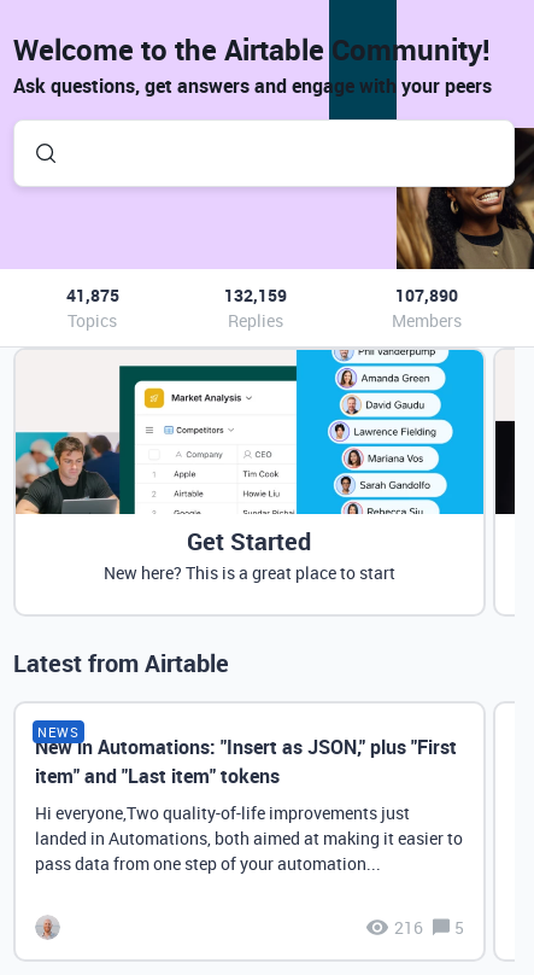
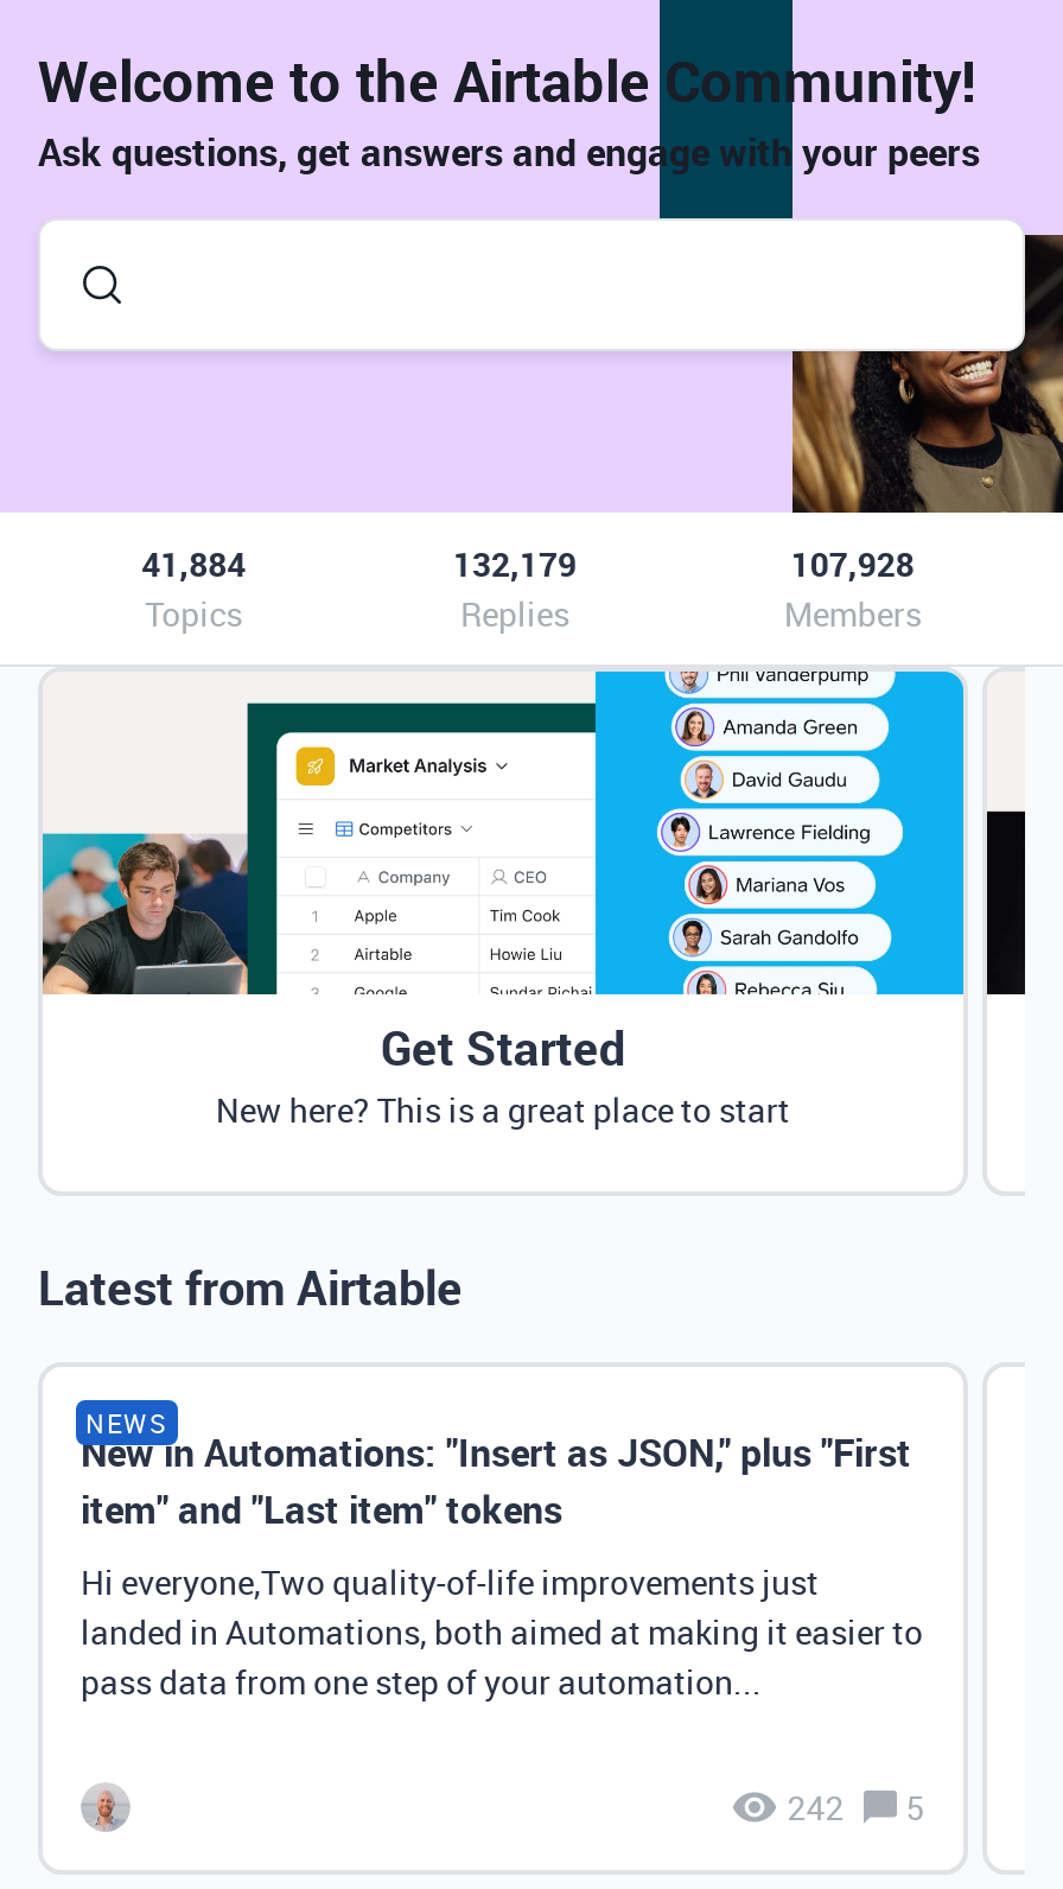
[66,284,119,306] 41,875 -> [142,541,246,586] 41,884
[224,284,287,306] 132,159 -> [453,541,577,586] 132,179
[396,284,458,306] 107,890 -> [791,541,914,586] 107,928
[394,916,464,939] 216 5 -> [787,1785,925,1830] 242 5

